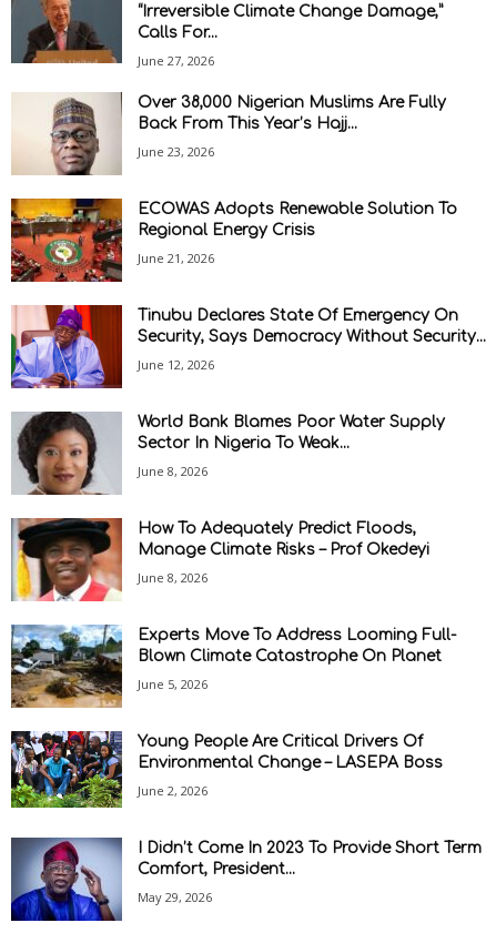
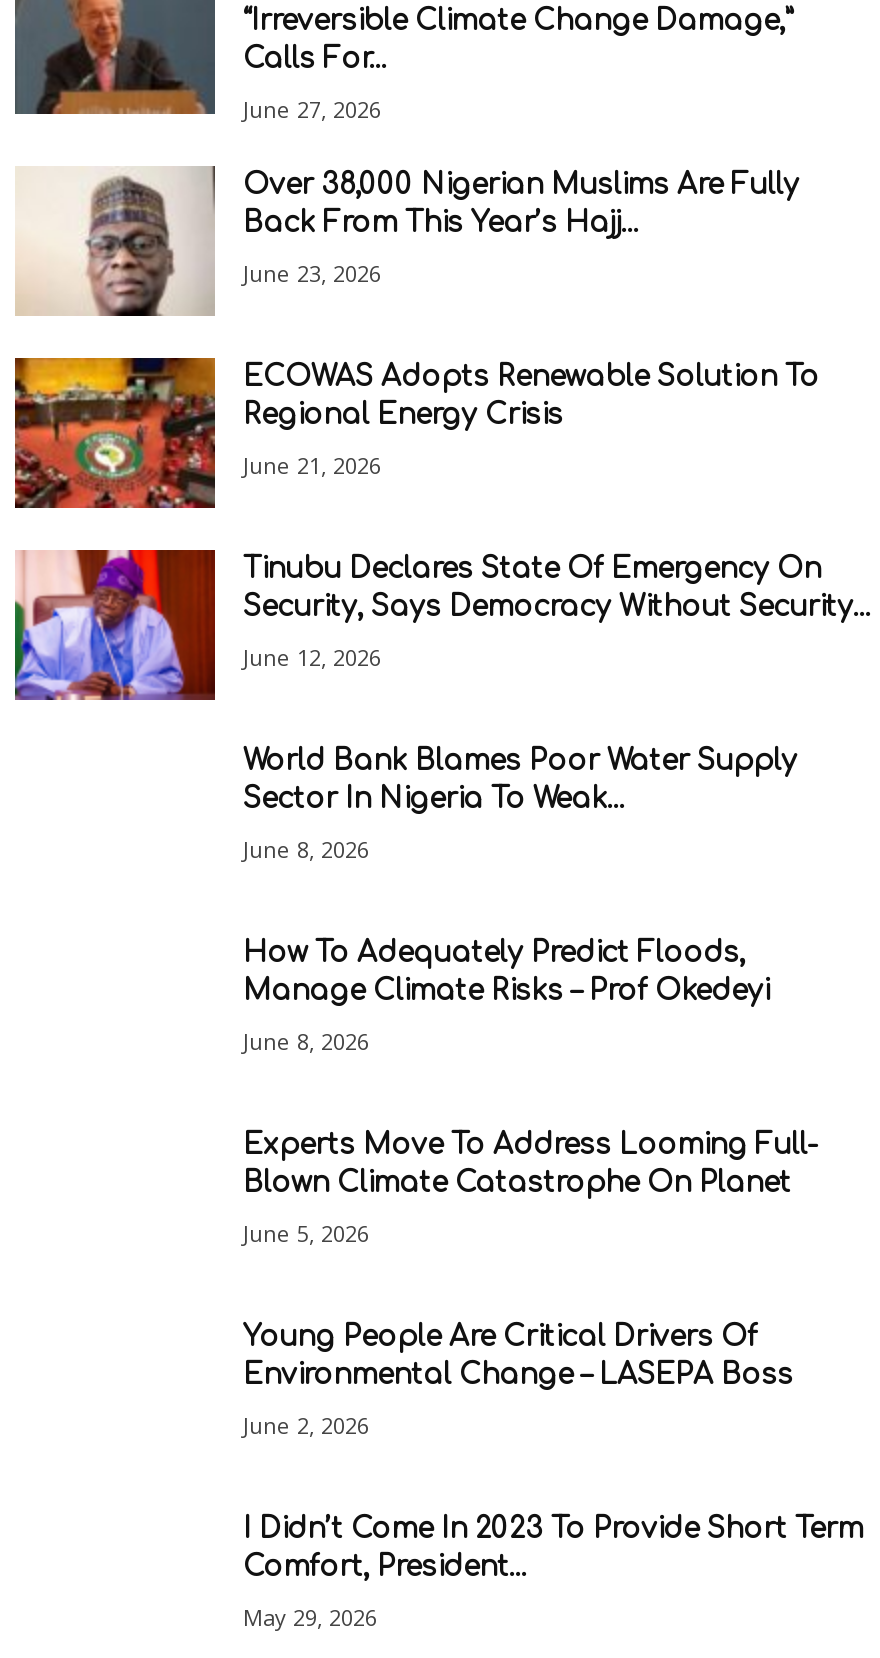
[11,410,122,496] [image] -> none
[10,517,123,602] [image] -> none
[10,623,123,709] [image] -> none
[10,730,123,809] [image] -> none
[10,836,123,922] [image] -> none

